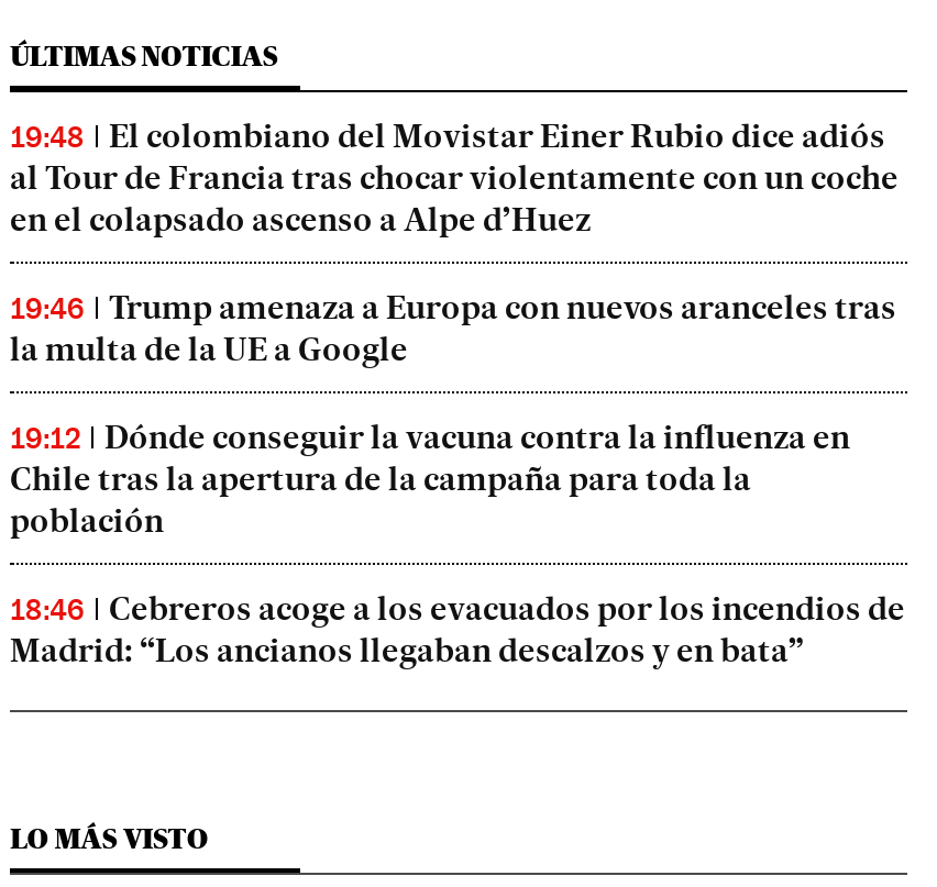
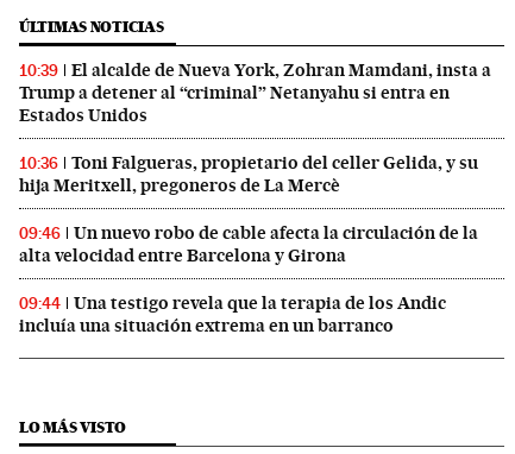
[10,117,899,240] 19:48 | El colombiano del Movistar Einer Rubio dice adiós | al Tour de Francia tras chocar violentamente con un coche | en el colapsado ascenso a Alpe d’Huez -> [19,60,491,126] 10:39 | El alcalde de Nueva York, Zohran Mamdani, insta a | Trump a detener al “criminal” Netanyahu si entra en | Estados Unidos
[10,288,896,370] 19:46 | Trump amenaza a Europa con nuevos aranceles tras | la multa de la UE a Google -> [19,152,478,196] 10:36 | Toni Falgueras, propietario del celler Gelida, y su | hija Meritxell, pregoneros de La Mercè
[10,418,850,541] 19:12 | Dónde conseguir la vacuna contra la influenza en | Chile tras la apertura de la campaña para toda la | población -> [19,222,478,266] 09:46 | Un nuevo robo de cable afecta la circulación de la | alta velocidad entre Barcelona y Girona
[10,590,905,671] 18:46 | Cebreros acoge a los evacuados por los incendios de | Madrid: “Los ancianos llegaban descalzos y en bata” -> [19,293,446,337] 09:44 | Una testigo revela que la terapia de los Andic | incluía una situación extrema en un barranco

